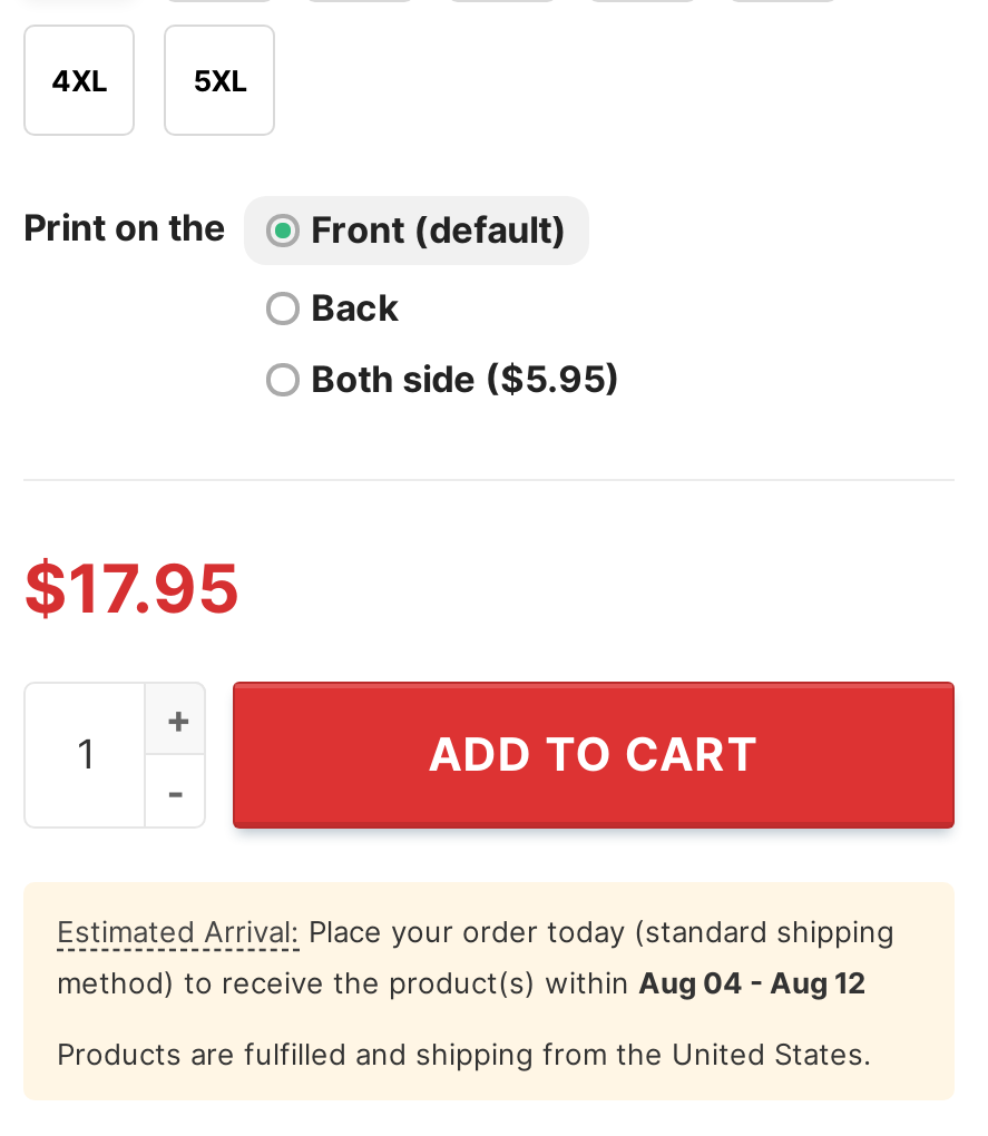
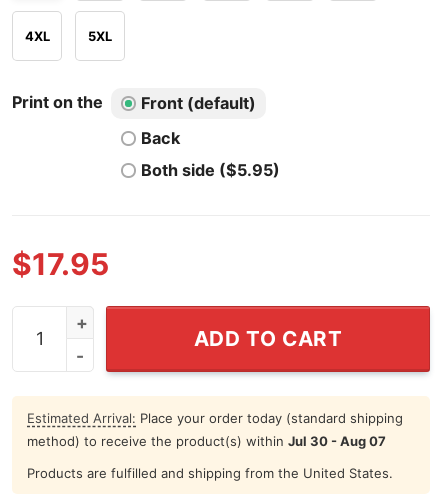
[57,964,865,1000] method) to receive the product(s) within Aug 04 - Aug 12 -> [27,433,386,449] method) to receive the product(s) within Jul 30 - Aug 07

